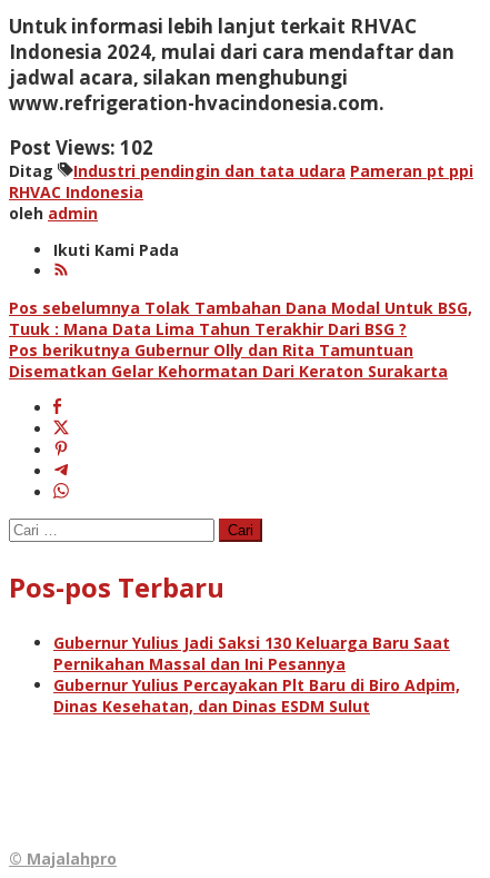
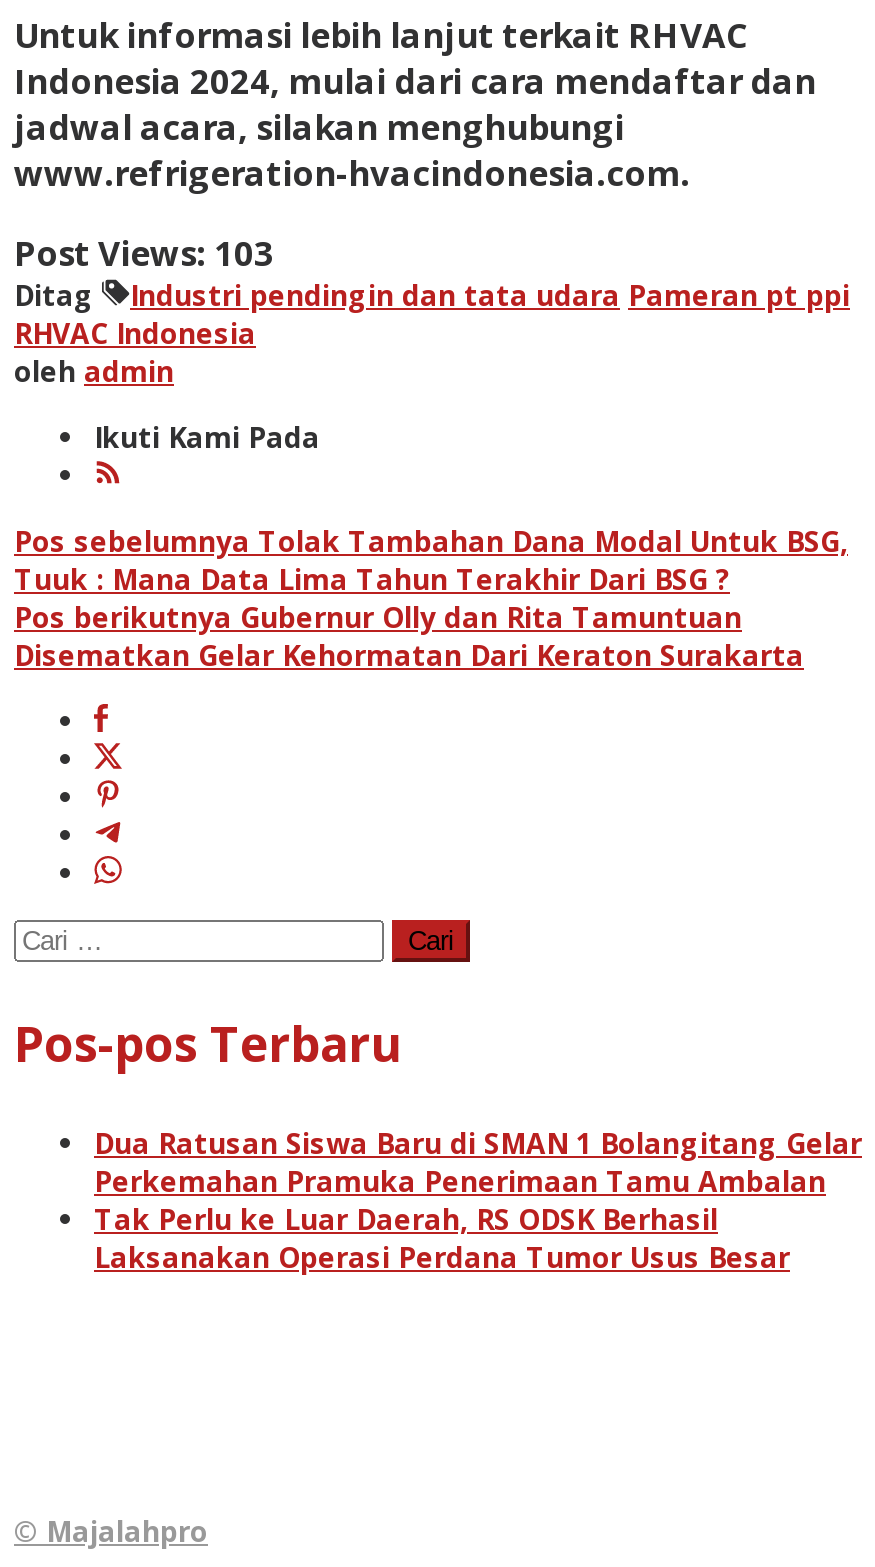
[9,134,153,160] Post Views: 102 -> [14,230,274,276] Post Views: 103
[53,632,460,716] Gubernur Yulius Jadi Saksi 130 Keluarga Baru Saat | Pernikahan Massal dan Ini Pesannya | Gubernur Yulius Percayakan Plt Baru di Biro Adpim, | Dinas Kesehatan, dan Dinas ESDM Sulut -> [94,1124,862,1276] Dua Ratusan Siswa Baru di SMAN 1 Bolangitang Gelar | Perkemahan Pramuka Penerimaan Tamu Ambalan | Tak Perlu ke Luar Daerah, RS ODSK Berhasil | Laksanakan Operasi Perdana Tumor Usus Besar

